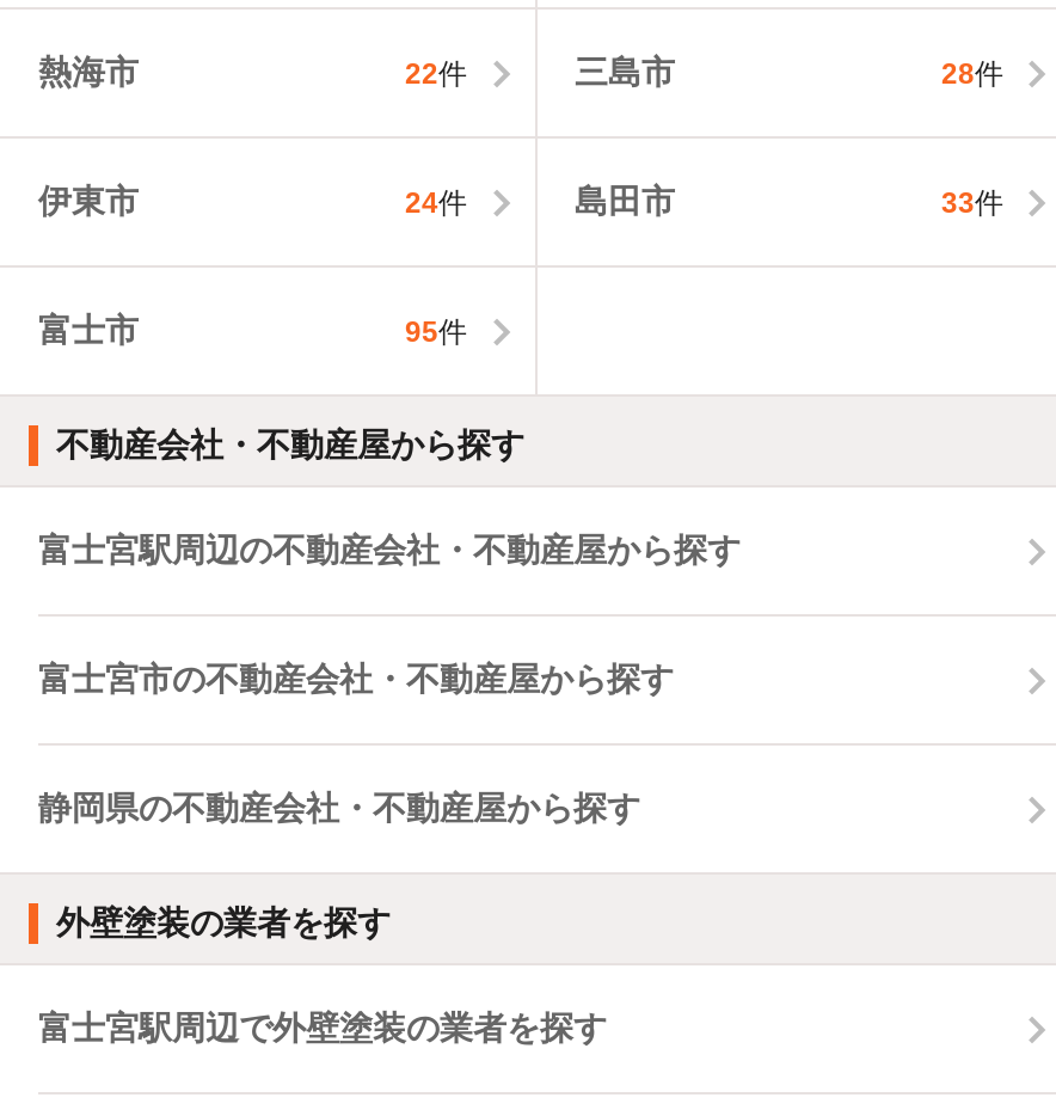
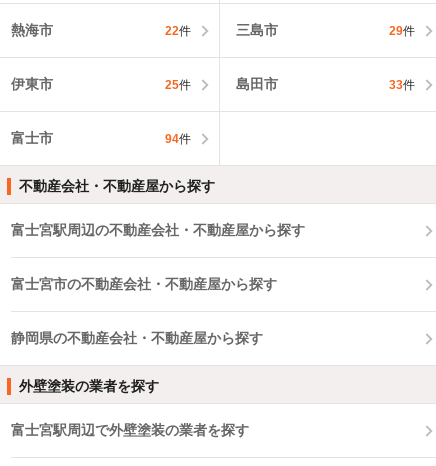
[941,56,1003,90] 28件 -> [389,23,415,37] 29件
[405,185,467,219] 24件 -> [164,77,190,91] 25件
[405,314,467,348] 95件 -> [164,131,190,145] 94件

